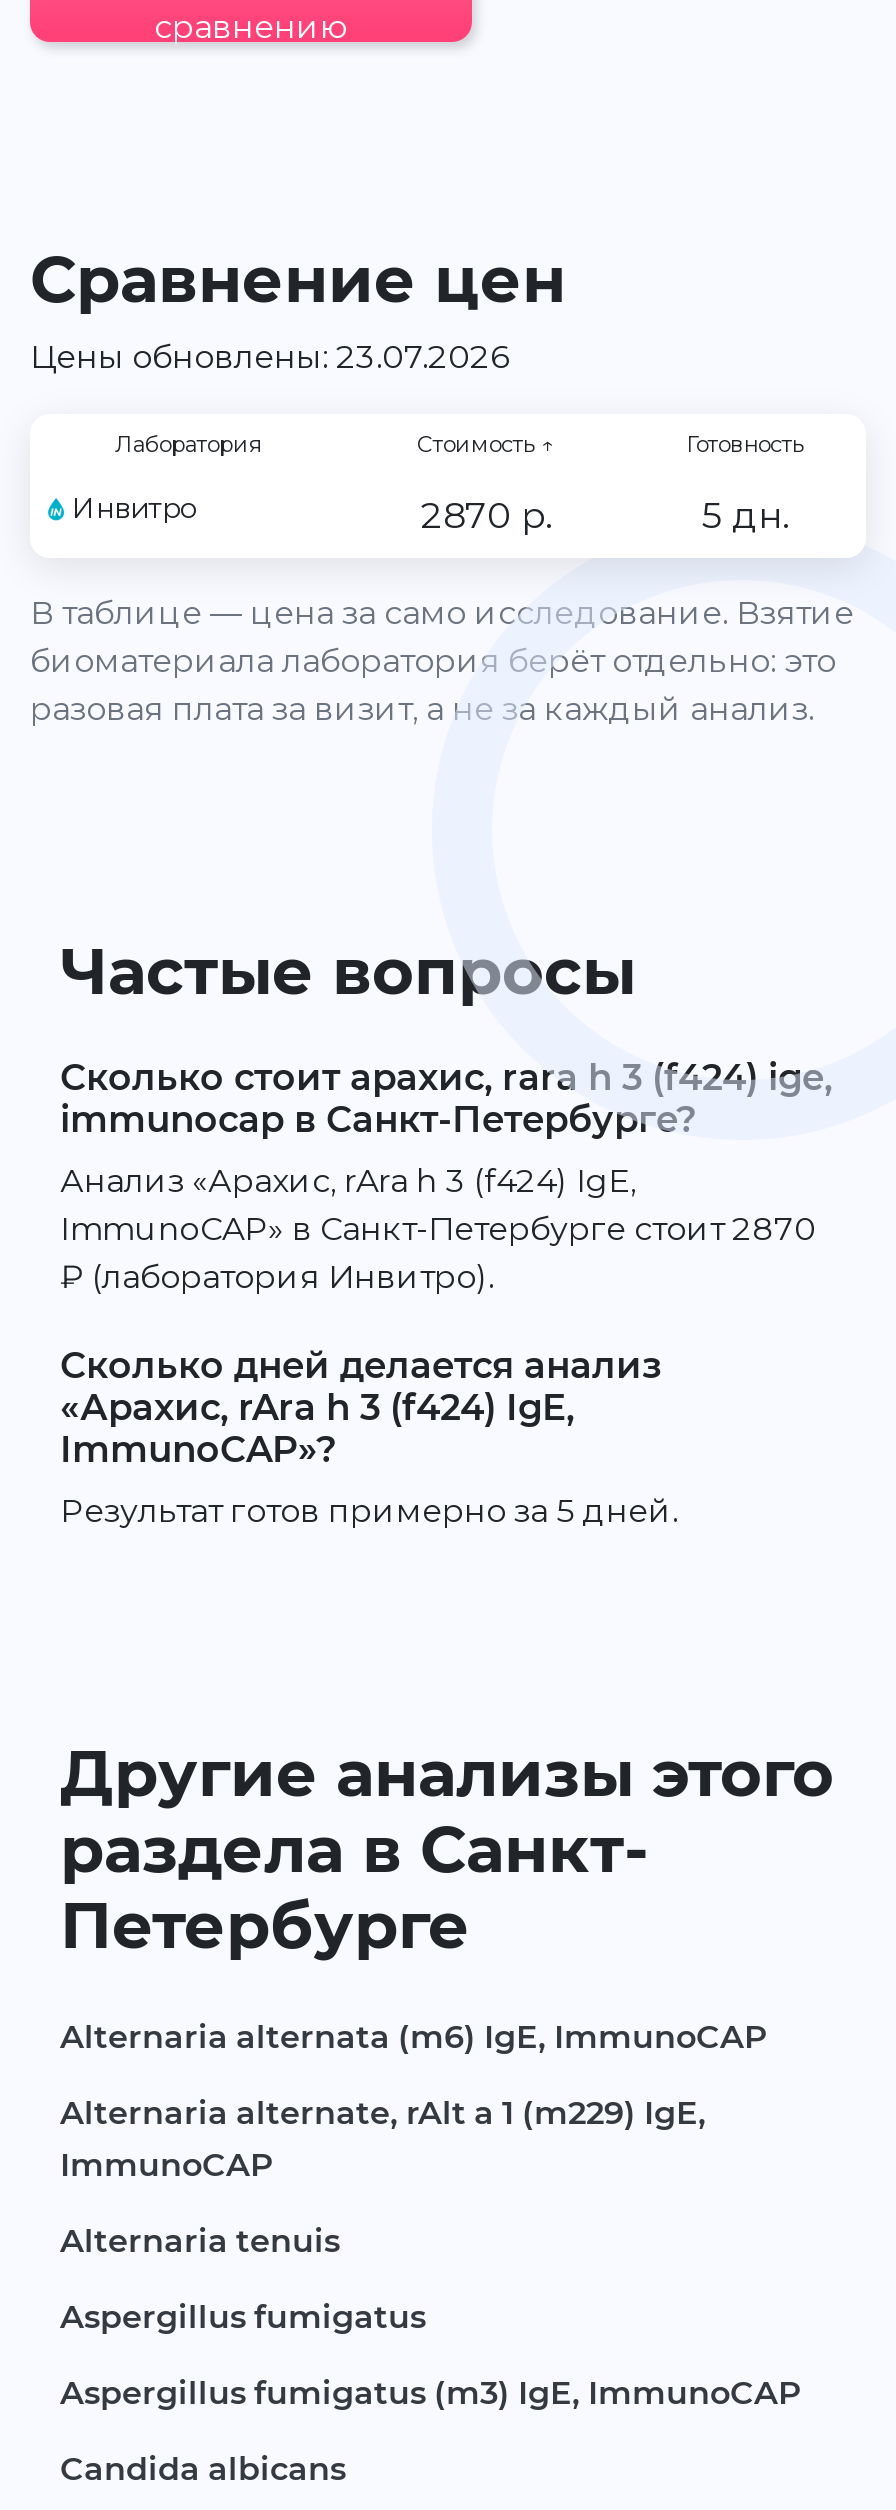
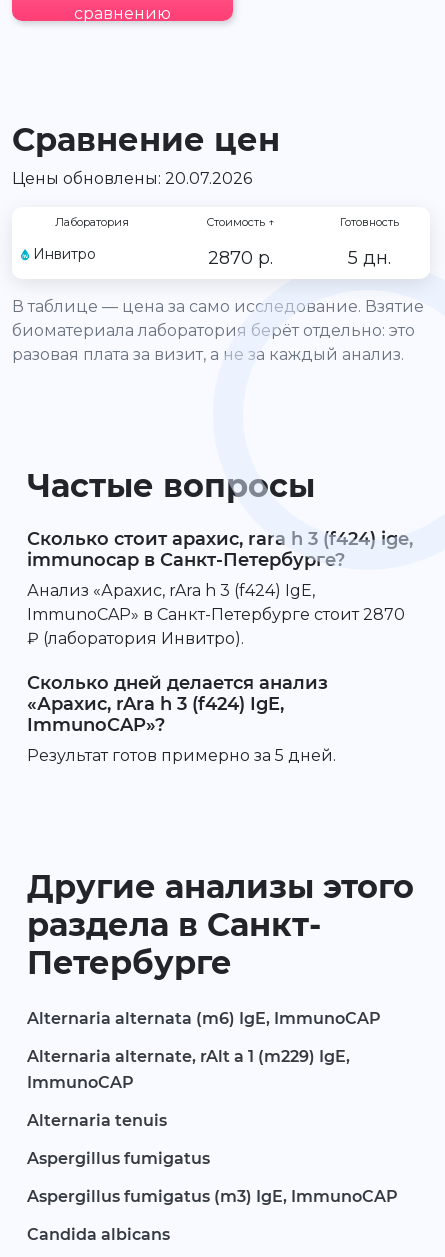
[30,338,508,376] Цены обновлены: 23.07.2026 -> [12,169,252,188] Цены обновлены: 20.07.2026

